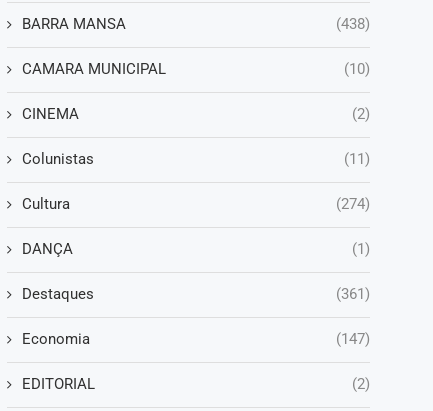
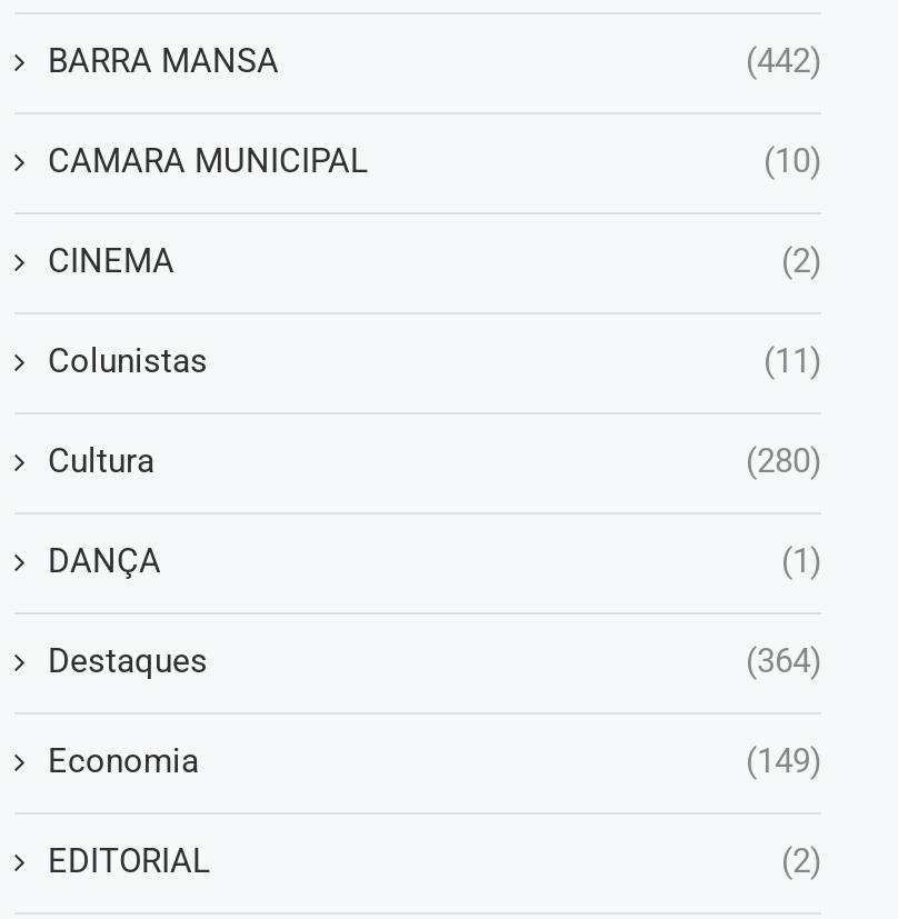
[336,15,370,33] (438) -> [746,41,821,81] (442)
[336,195,370,213] (274) -> [746,441,821,481] (280)
[336,285,370,303] (361) -> [746,641,821,681] (364)
[336,330,370,348] (147) -> [746,741,821,781] (149)

